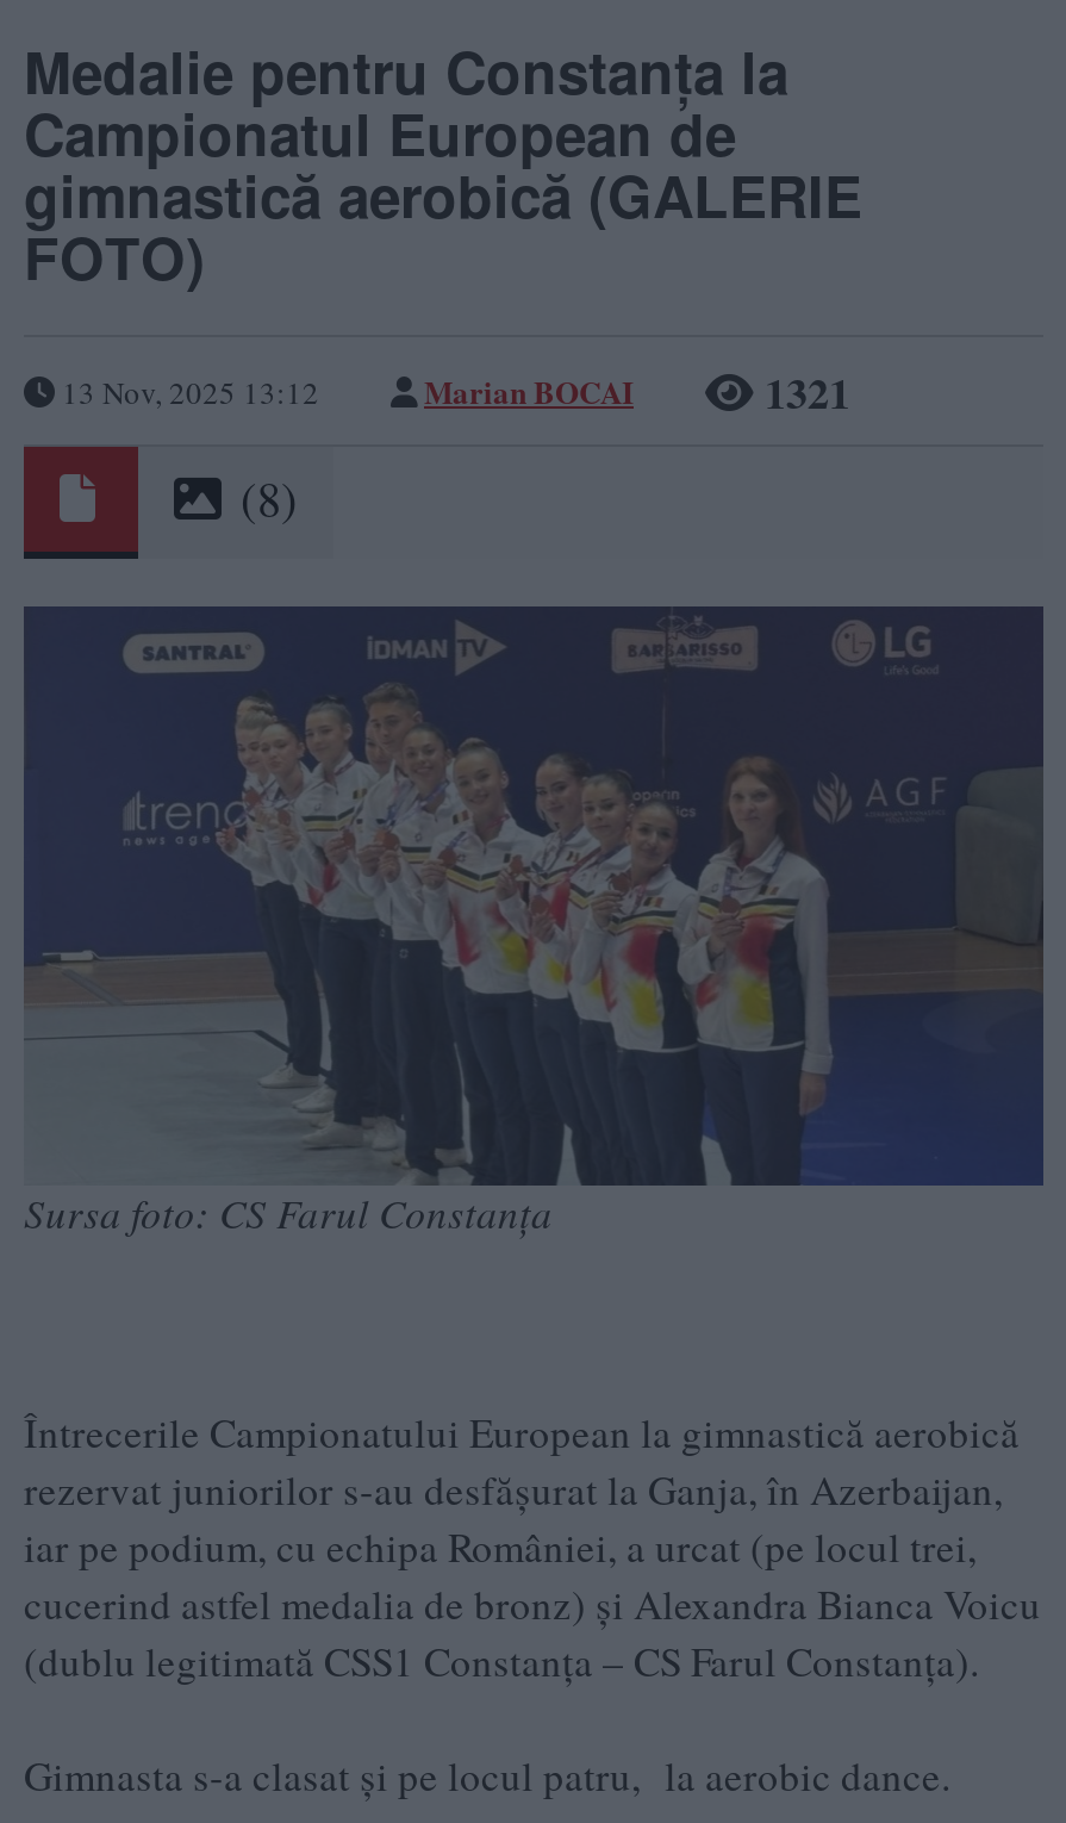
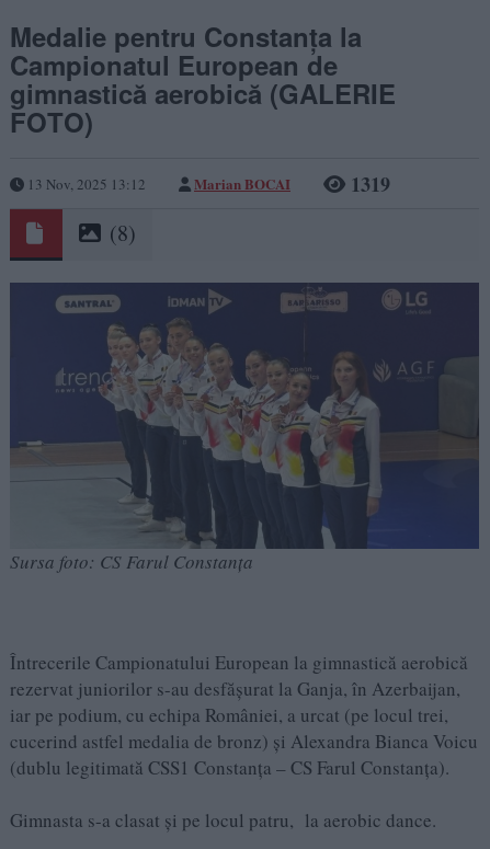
[753,360,850,422] 1321 -> [345,169,390,198] 1319

